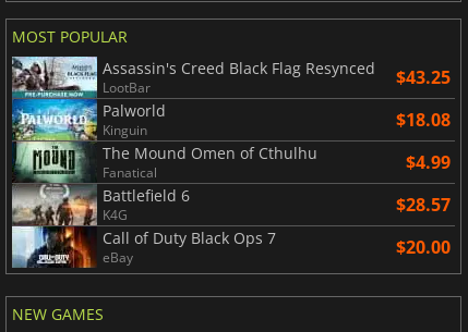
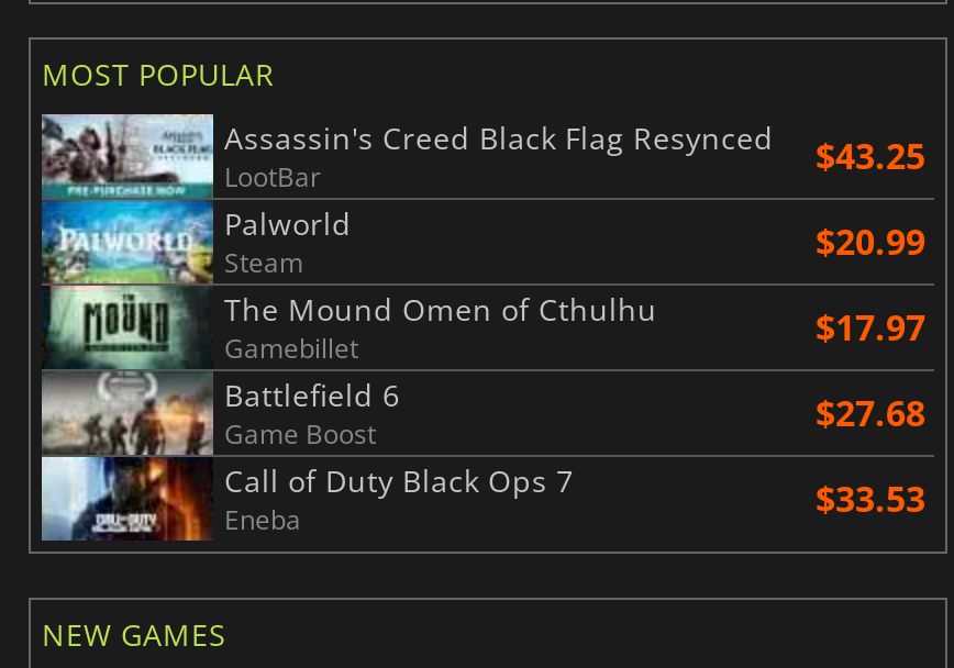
[103,108,451,139] Kinguin | $18.08 -> [224,217,925,281] Steam | $20.99
[103,150,451,182] Fanatical | $4.99 -> [224,303,925,367] Gamebillet | $17.97
[103,192,451,224] K4G | $28.57 -> [224,388,925,452] Game Boost | $27.68
[103,235,451,266] eBay | $20.00 -> [224,474,925,538] Eneba | $33.53

